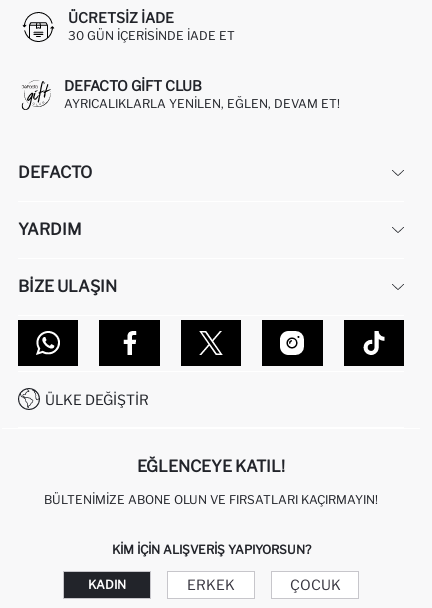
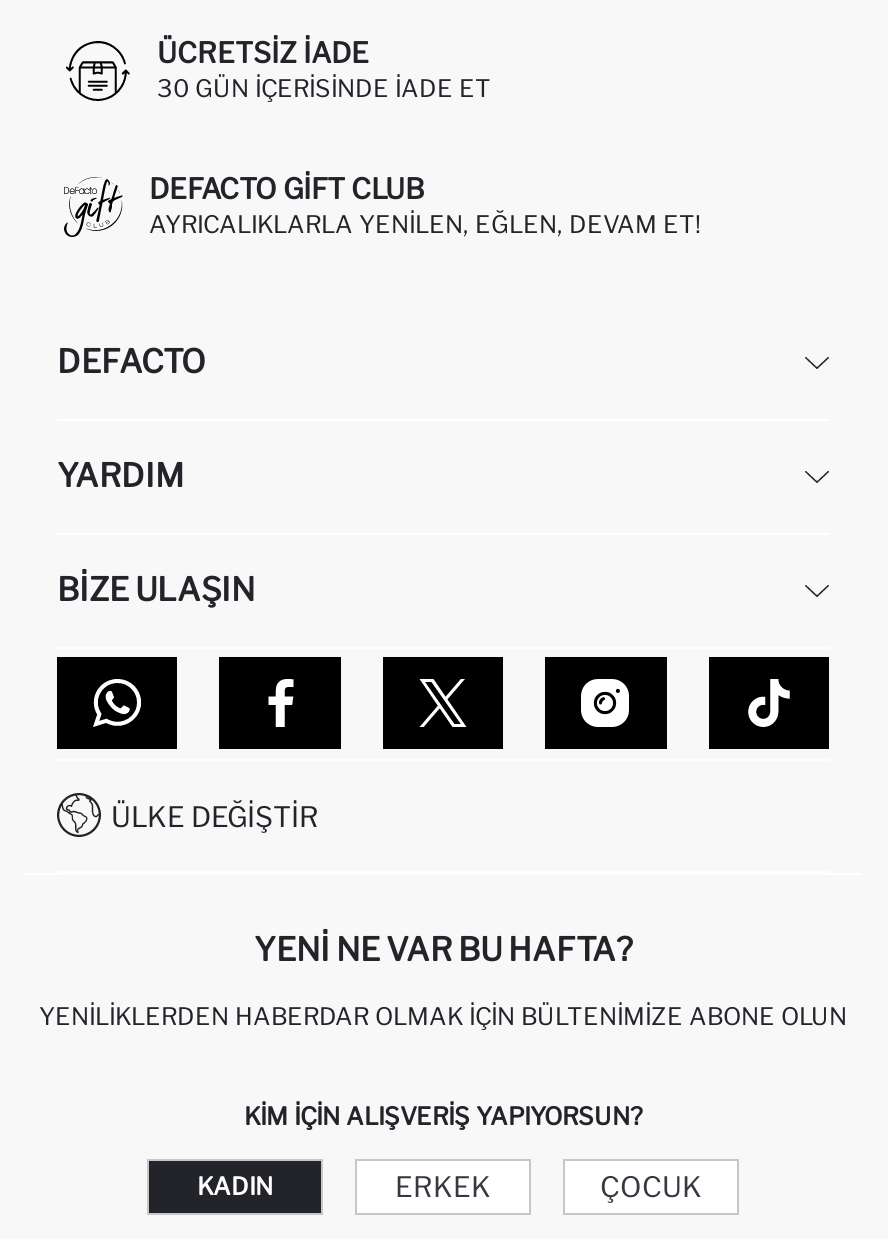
[137,457,285,476] EĞLENCEYE KATIL! -> [254,931,632,969] YENI NE VAR BU HAFTA?
[44,492,378,507] BÜLTENIMIZE ABONE OLUN VE FIRSATLARI KAÇIRMAYIN! -> [39,1001,847,1031] YENILIKLERDEN HABERDAR OLMAK İÇIN BÜLTENIMIZE ABONE OLUN

